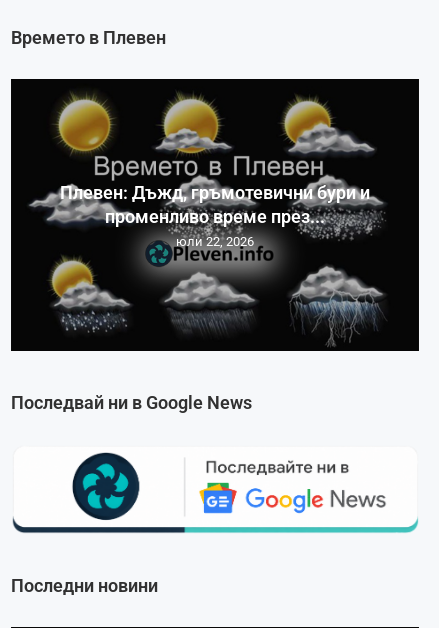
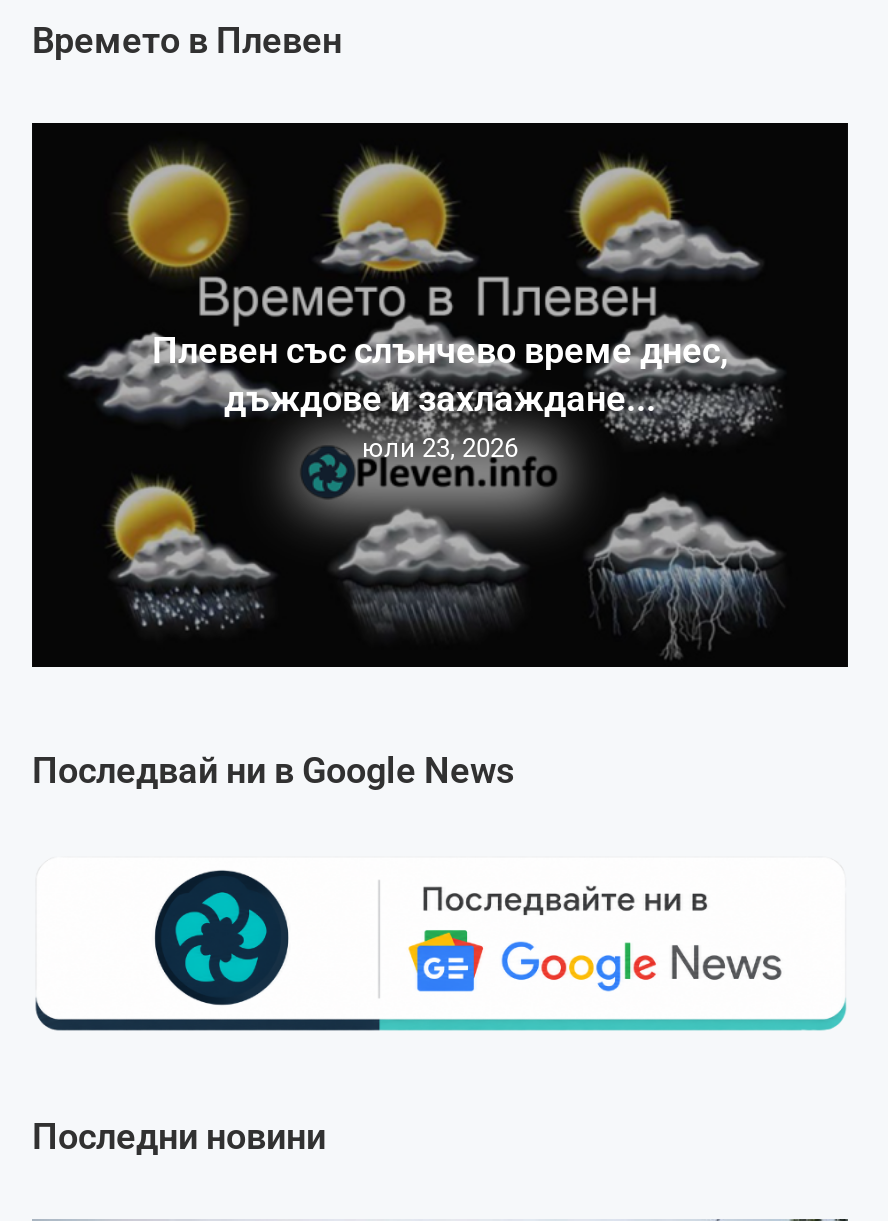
[60,182,370,249] Плевен: Дъжд, гръмотевични бури и | променливо време през... | юли 22, 2026 -> [152,328,728,462] Плевен със слънчево време днес, | дъждове и захлаждане... | юли 23, 2026

